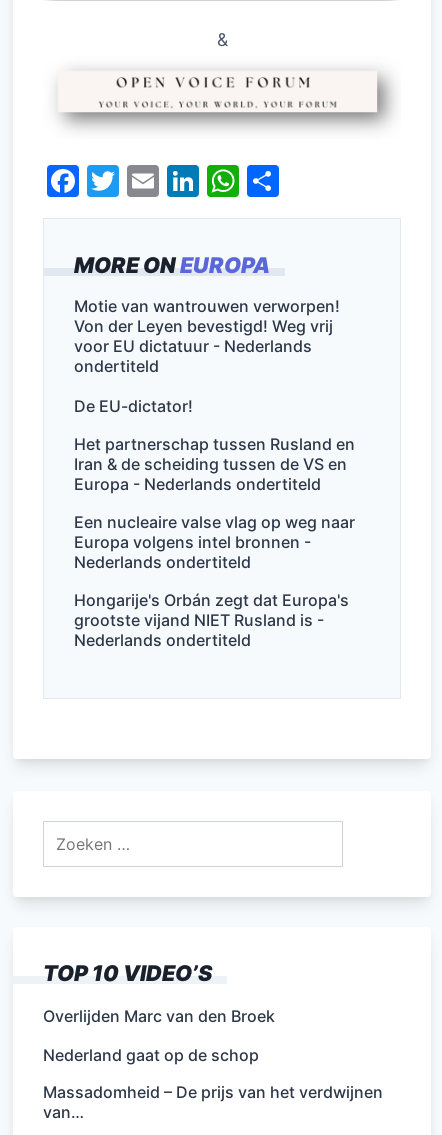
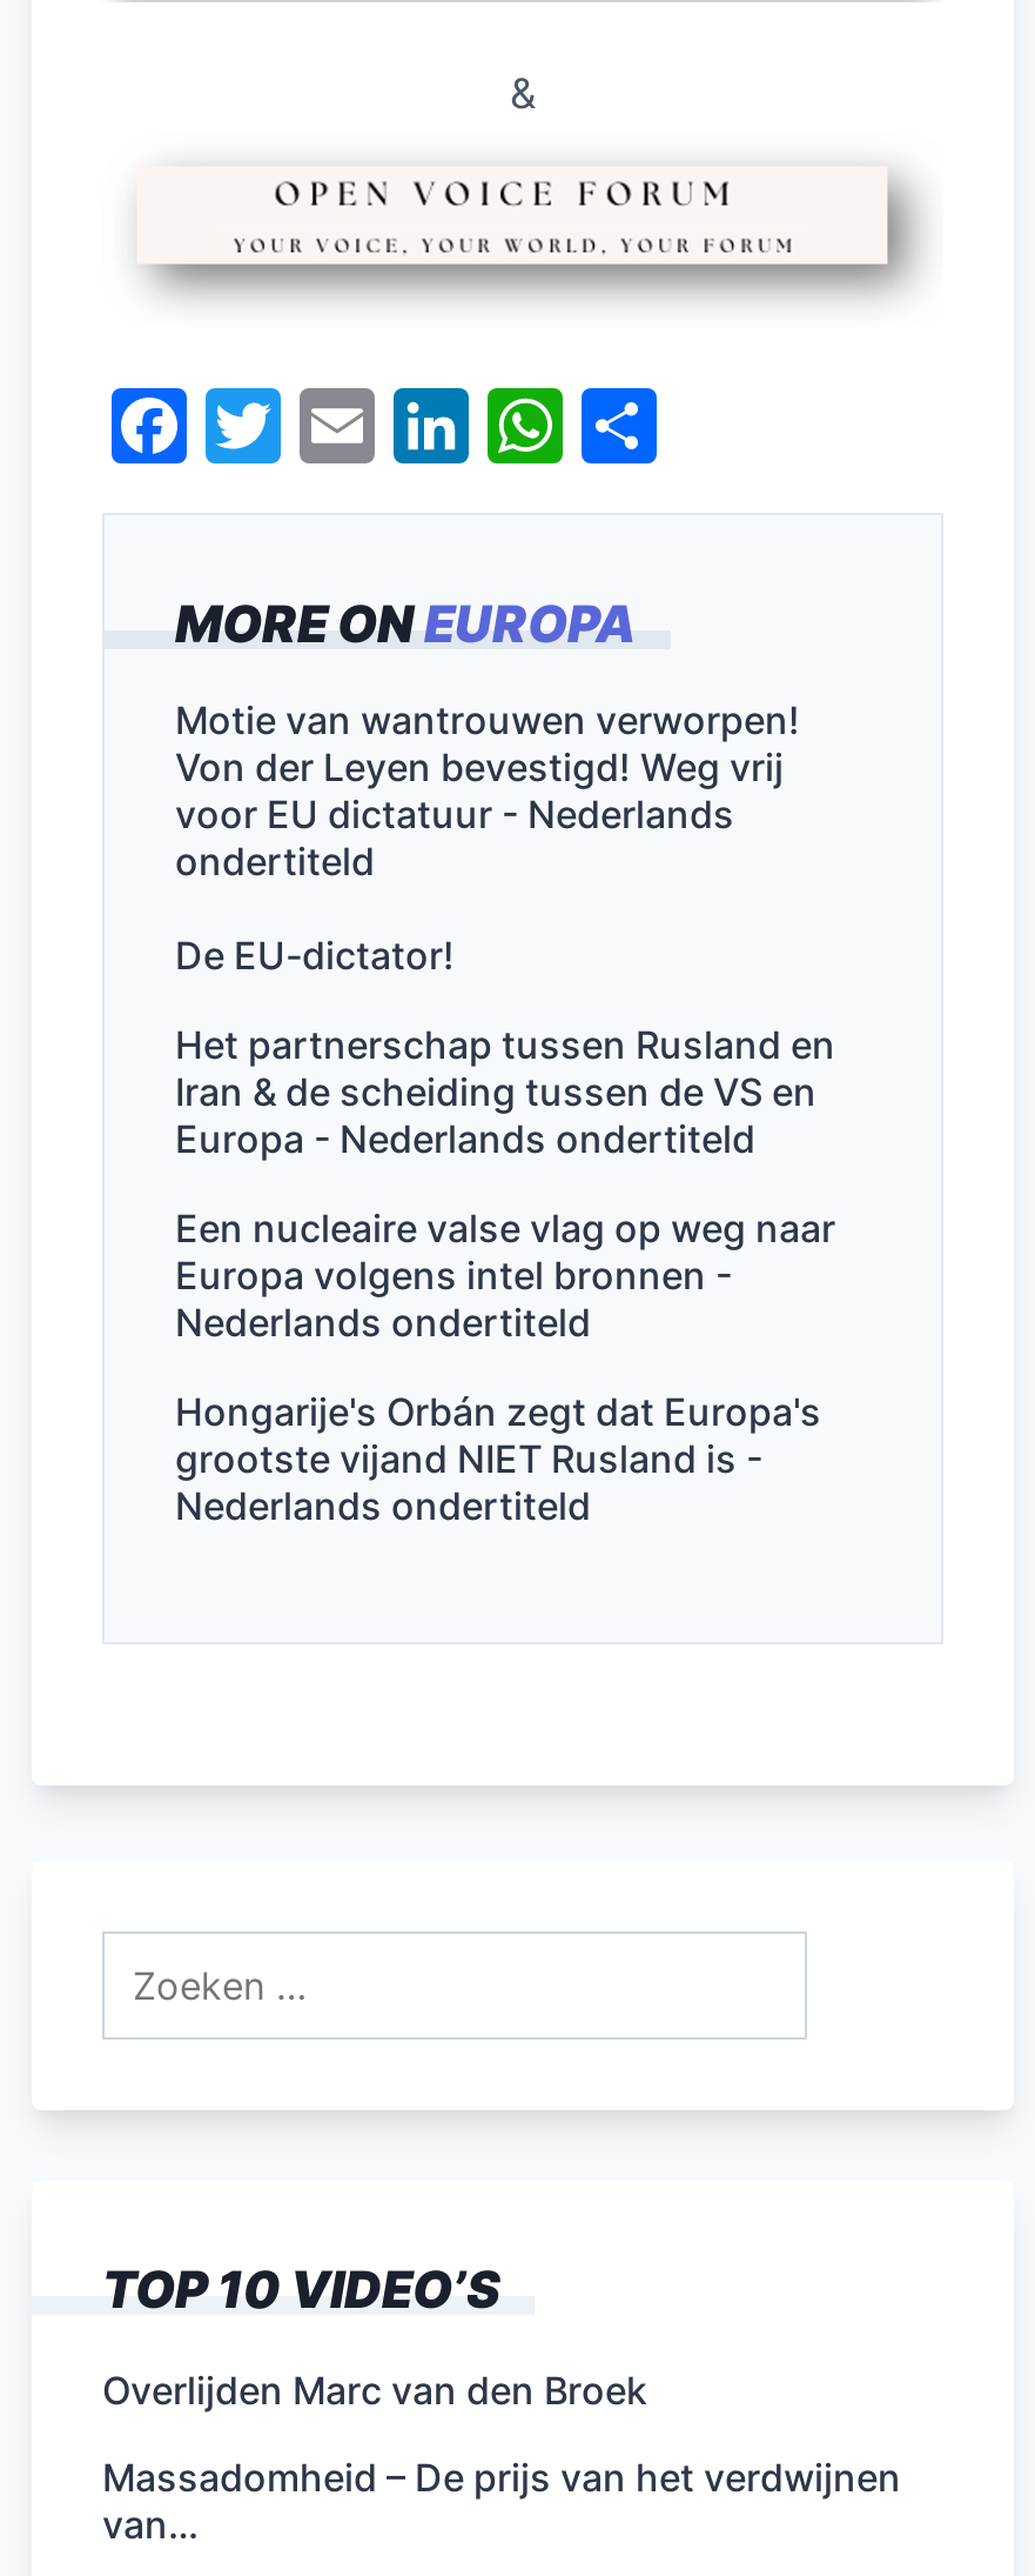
[43,1045,259,1065] Nederland gaat op de schop -> none

